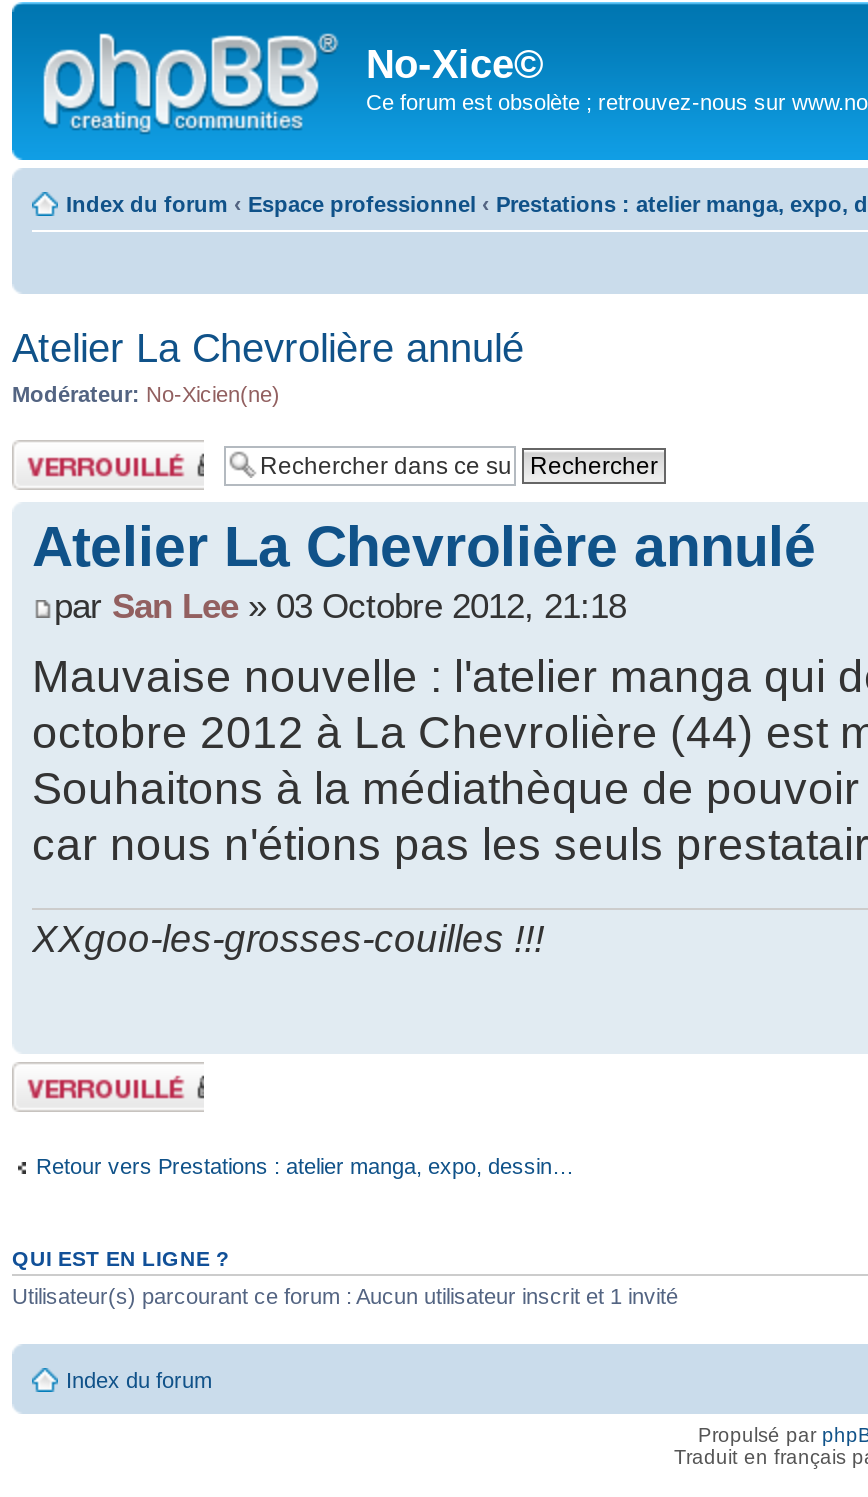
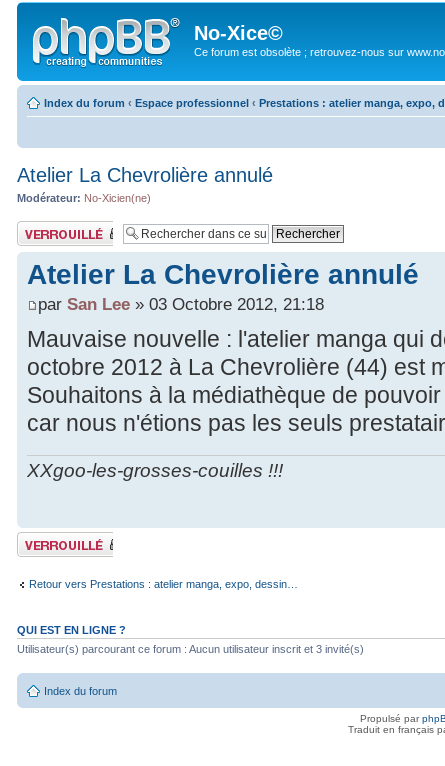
[12,1284,678,1308] Utilisateur(s) parcourant ce forum : Aucun utilisateur inscrit et 1 invité -> [17,643,364,655] Utilisateur(s) parcourant ce forum : Aucun utilisateur inscrit et 3 invité(s)

